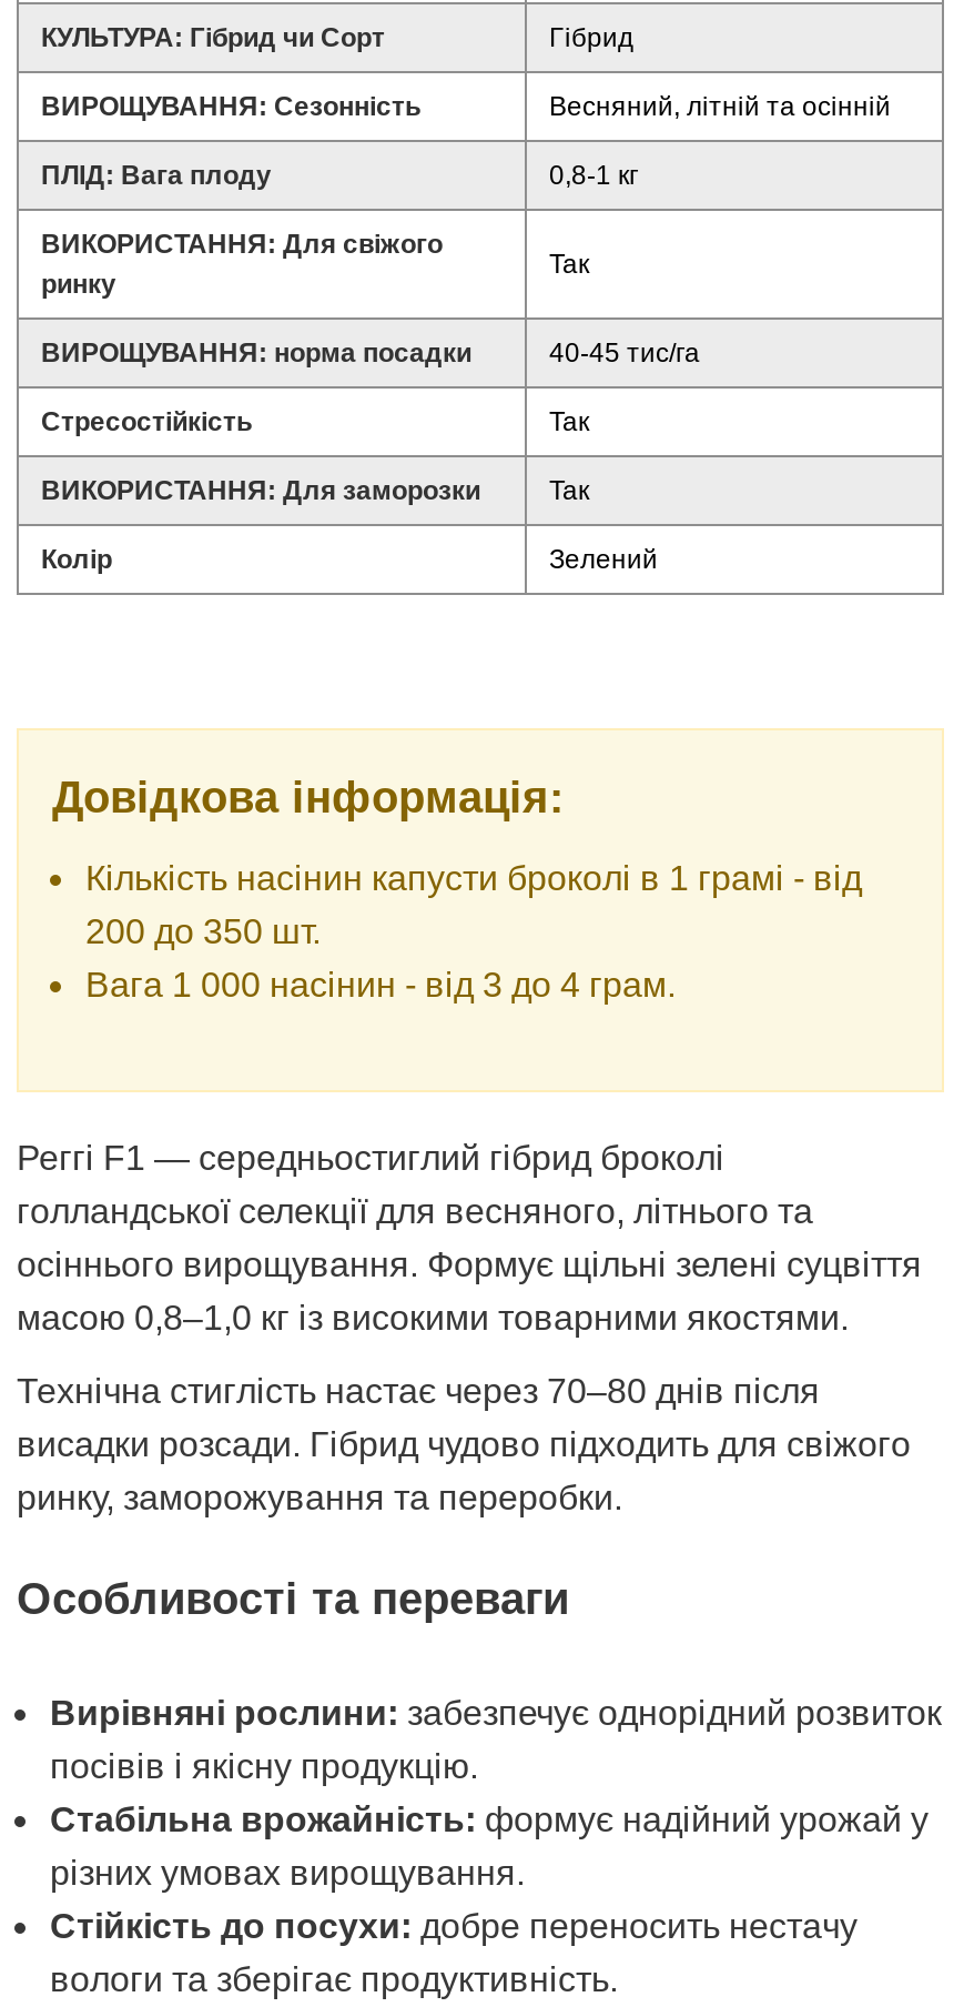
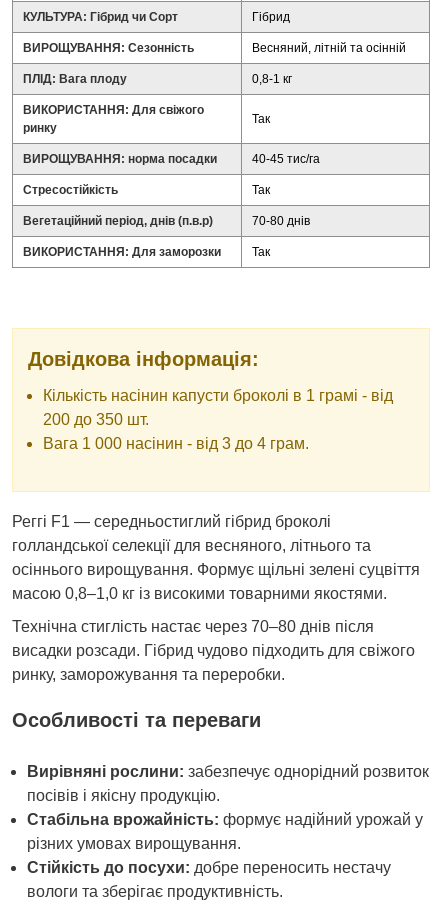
none -> [23,214,310,228] Вегетаційний період, днів (п.в.р) | 70-80 днів
moved [41,475,589,506] -> [23,245,270,259]: ВИКОРИСТАННЯ: Для заморозки | Так
[41,544,658,575] Колір | Зелений -> none

